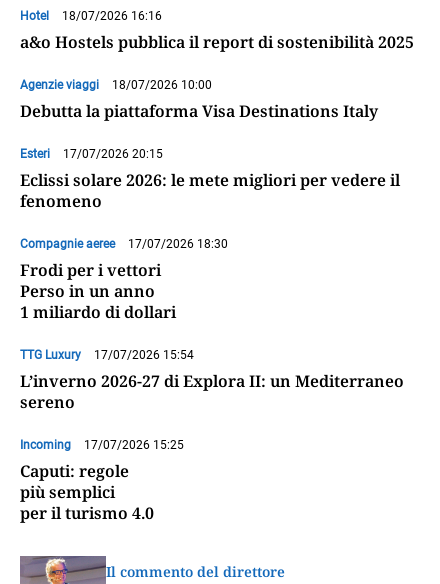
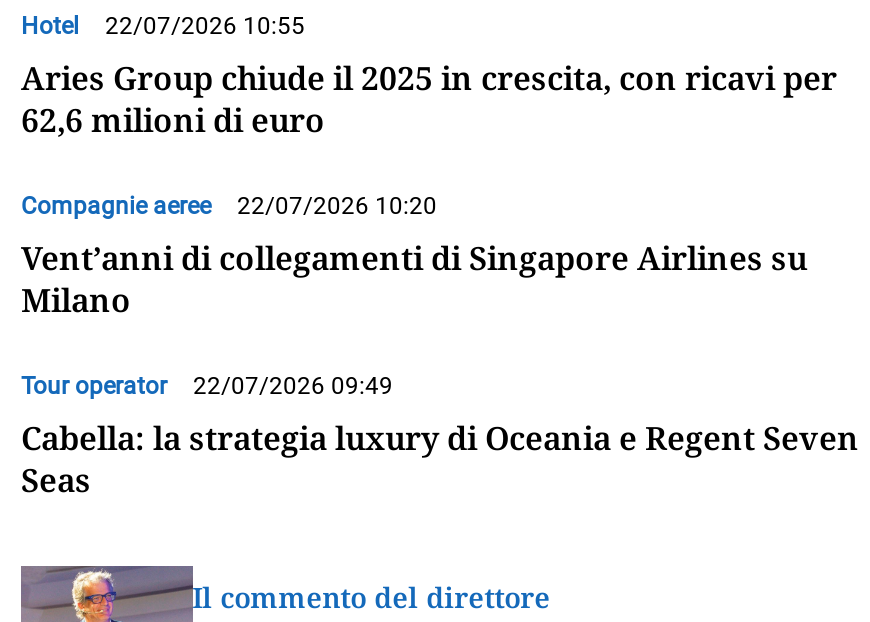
[20,9,414,212] 18/07/2026 16:16 | a&o Hostels pubblica il report di sostenibilità 2025 | Agenzie viaggi | 18/07/2026 10:00 | Debutta la piattaforma Visa Destinations Italy | Esteri | 17/07/2026 20:15 | Eclissi solare 2026: le mete migliori per vedere il | fenomeno -> [21,12,837,142] 22/07/2026 10:55 | Aries Group chiude il 2025 in crescita, con ricavi per | 62,6 milioni di euro
[20,237,404,524] 17/07/2026 18:30 | Frodi per i vettori | Perso in un anno | 1 miliardo di dollari | TTG Luxury | 17/07/2026 15:54 | L’inverno 2026-27 di Explora II: un Mediterraneo | sereno | Incoming | 17/07/2026 15:25 | Caputi: regole | più semplici | per il turismo 4.0 -> [21,192,859,502] 22/07/2026 10:20 | Vent’anni di collegamenti di Singapore Airlines su | Milano | Tour operator | 22/07/2026 09:49 | Cabella: la strategia luxury di Oceania e Regent Seven | Seas

